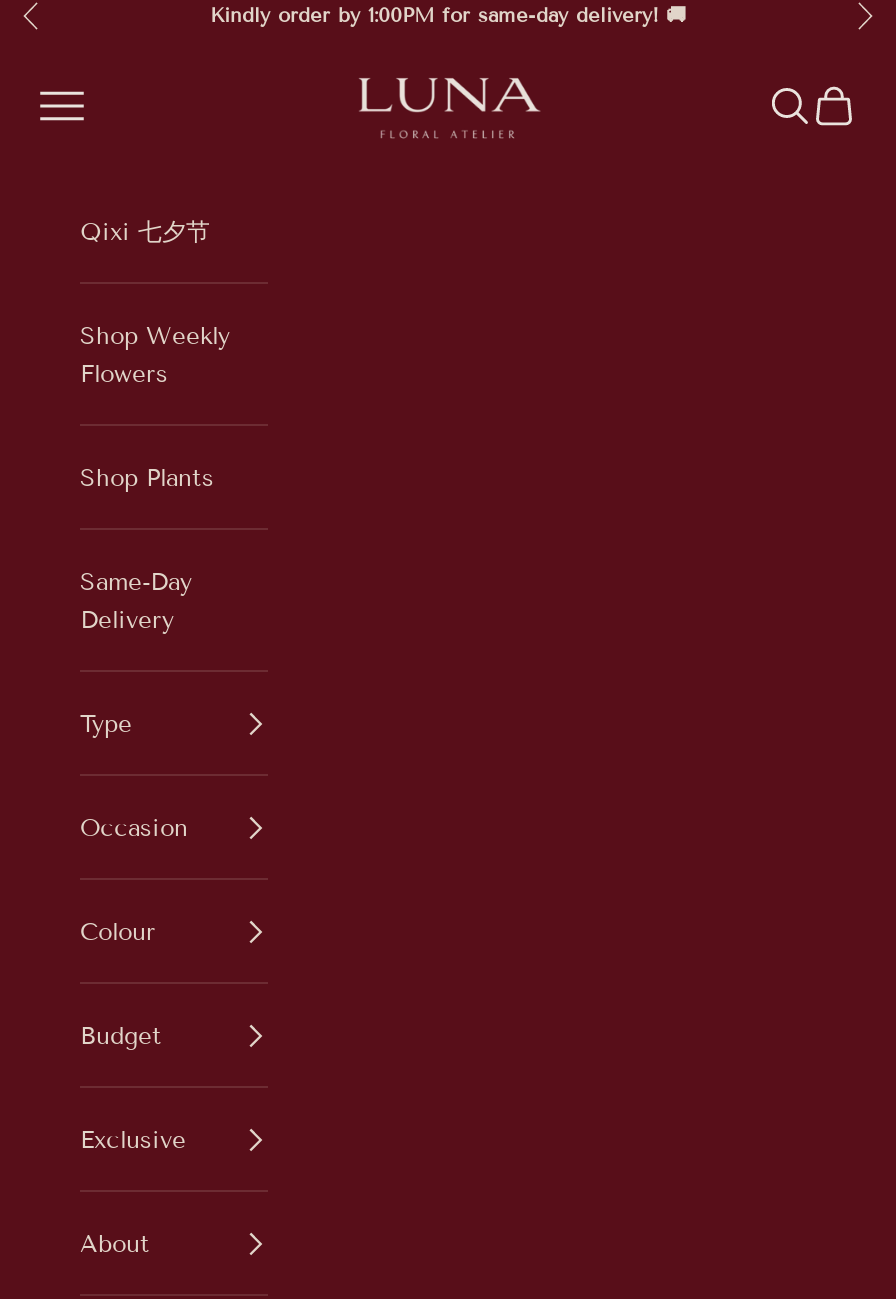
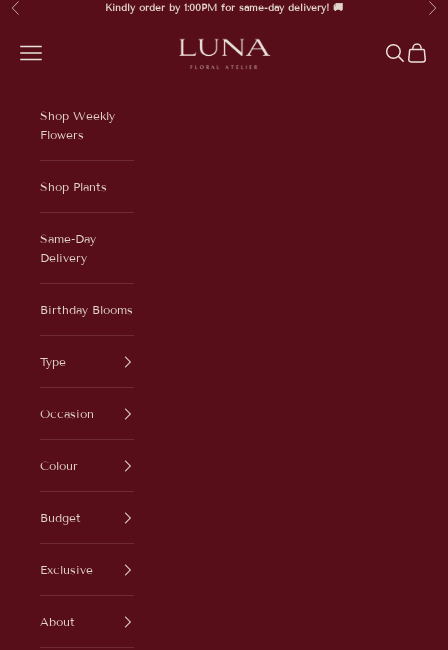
[80,216,210,246] Qixi 七夕节 -> none
moved [80,320,230,634] -> [40,108,115,265]: Shop Weekly | Flowers | Shop Plants | Same-Day | Delivery
none -> [40,302,133,317] Birthday Blooms

